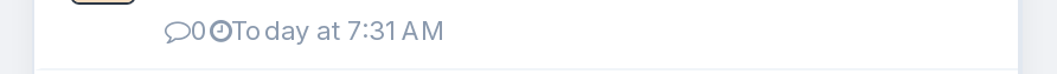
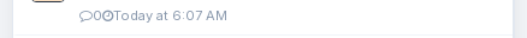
[191,14,444,47] 0 Today at 7:31 AM -> [93,7,227,24] 0 Today at 6:07 AM

